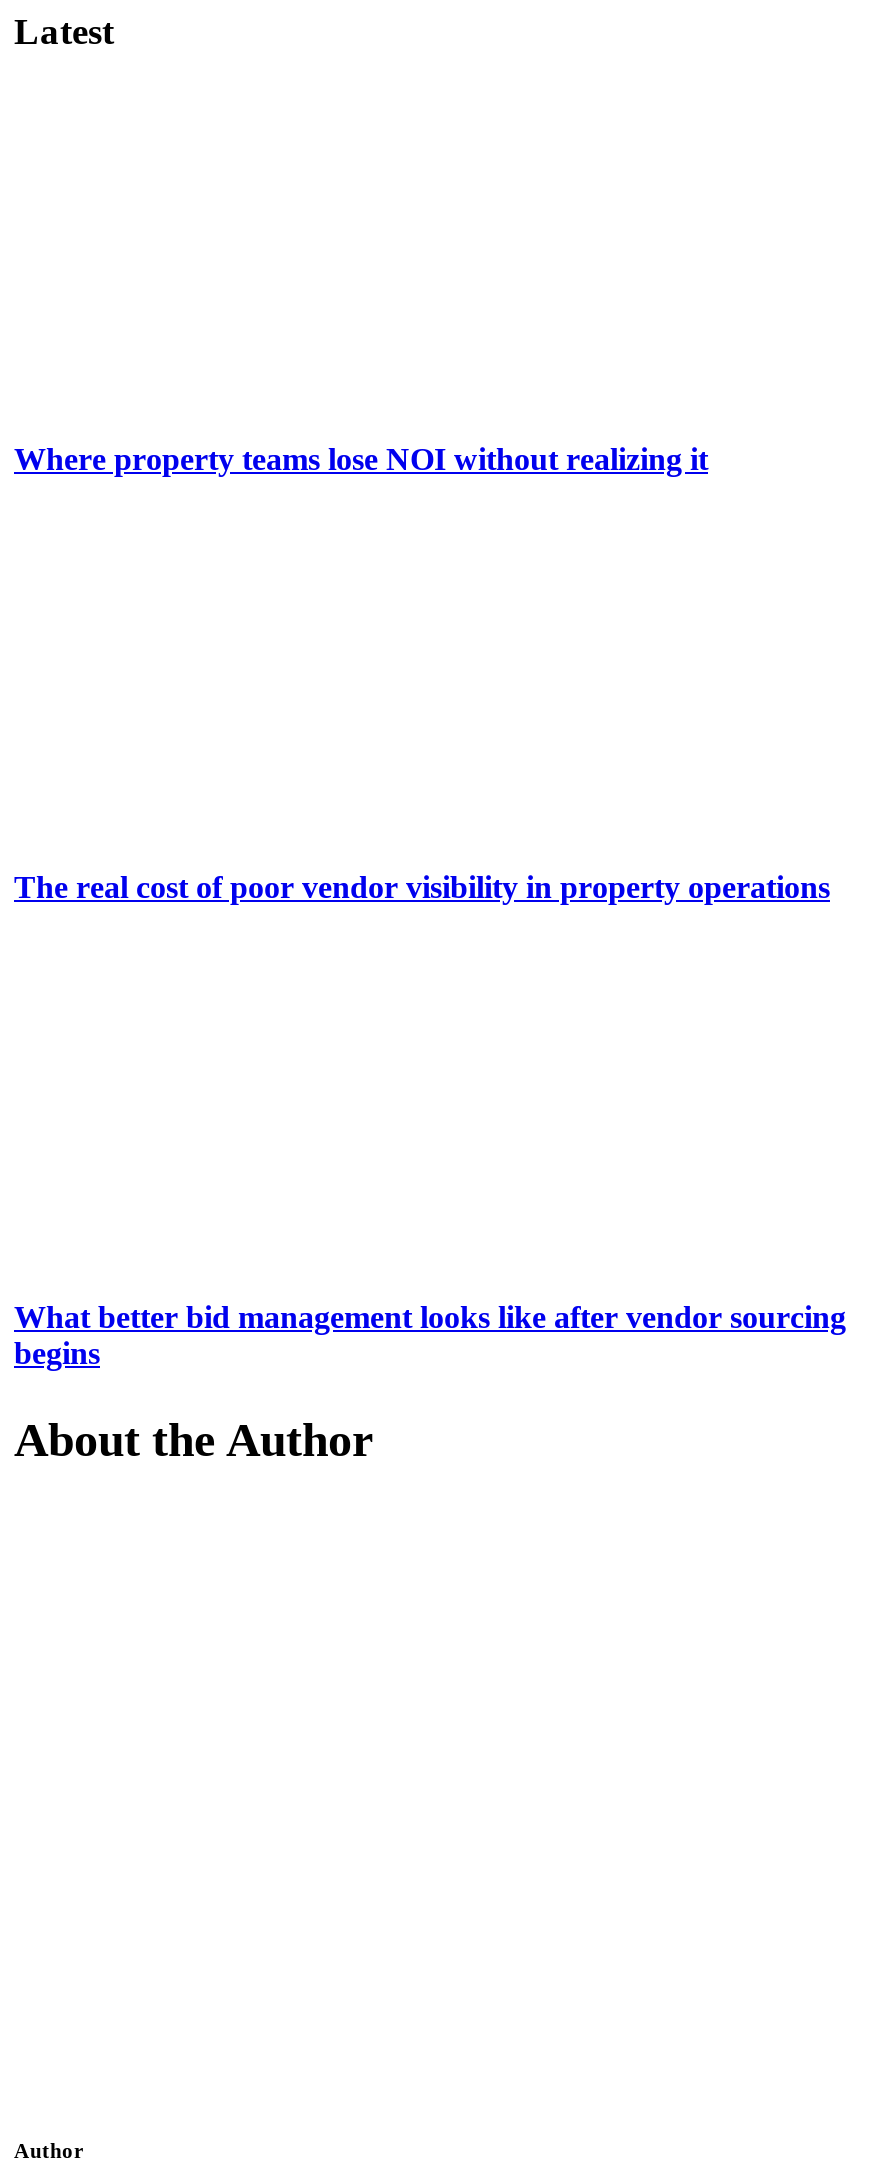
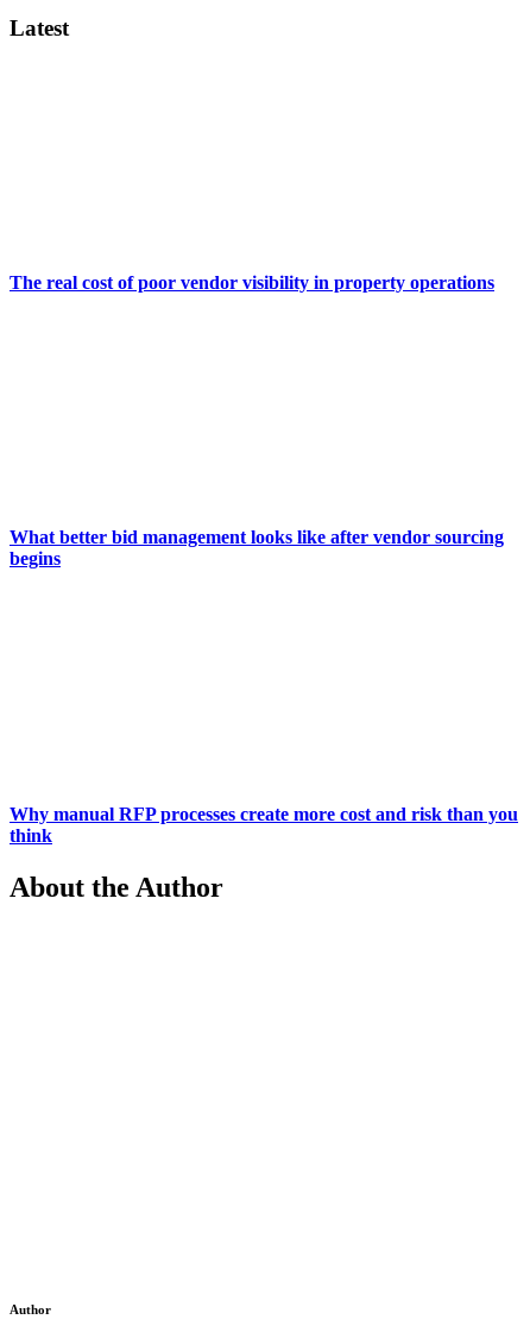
[14,441,708,475] Where property teams lose NOI without realizing it -> none
moved [14,870,846,1369] -> [10,272,504,568]: The real cost of poor vendor visibility in property operations | What better bid management looks like after vendor sourcing | begins
none -> [10,803,518,845] Why manual RFP processes create more cost and risk than you | think

